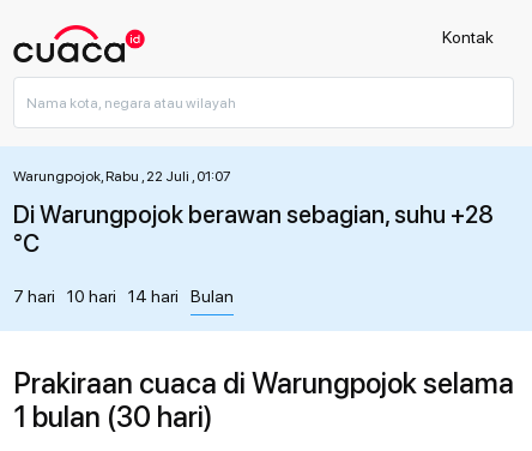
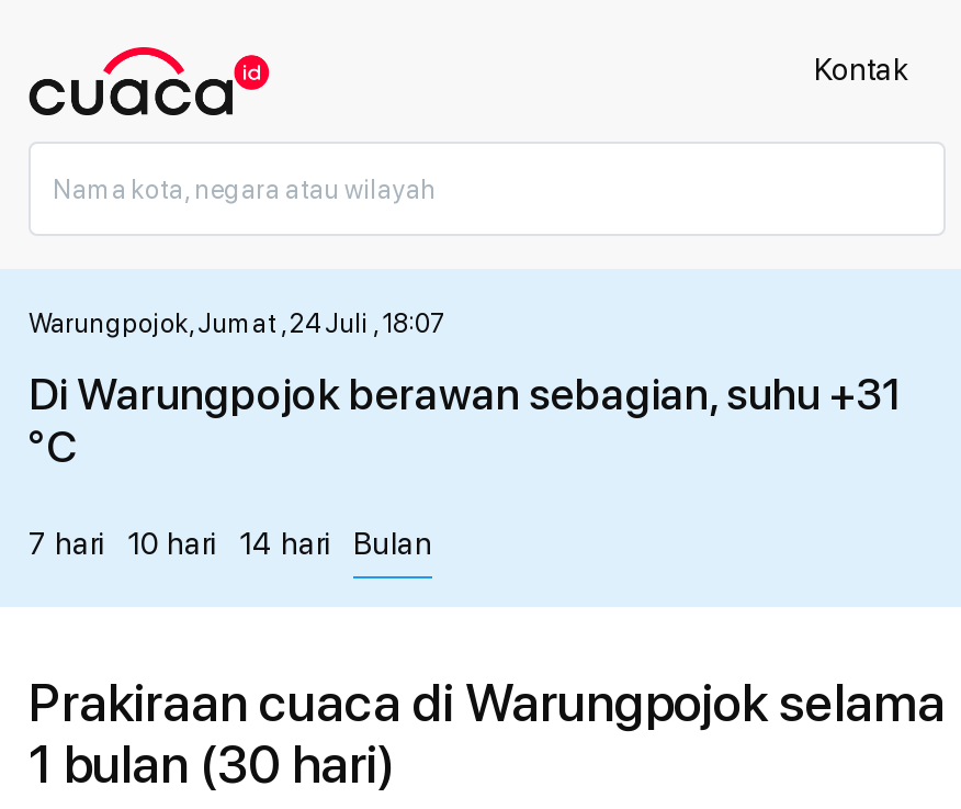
[13,168,231,185] Warungpojok, Rabu , 22 Juli , 01:07 -> [29,308,445,339] Warungpojok, Jumat , 24 Juli , 18:07
[13,200,494,229] Di Warungpojok berawan sebagian, suhu +28 -> [29,368,900,420] Di Warungpojok berawan sebagian, suhu +31

